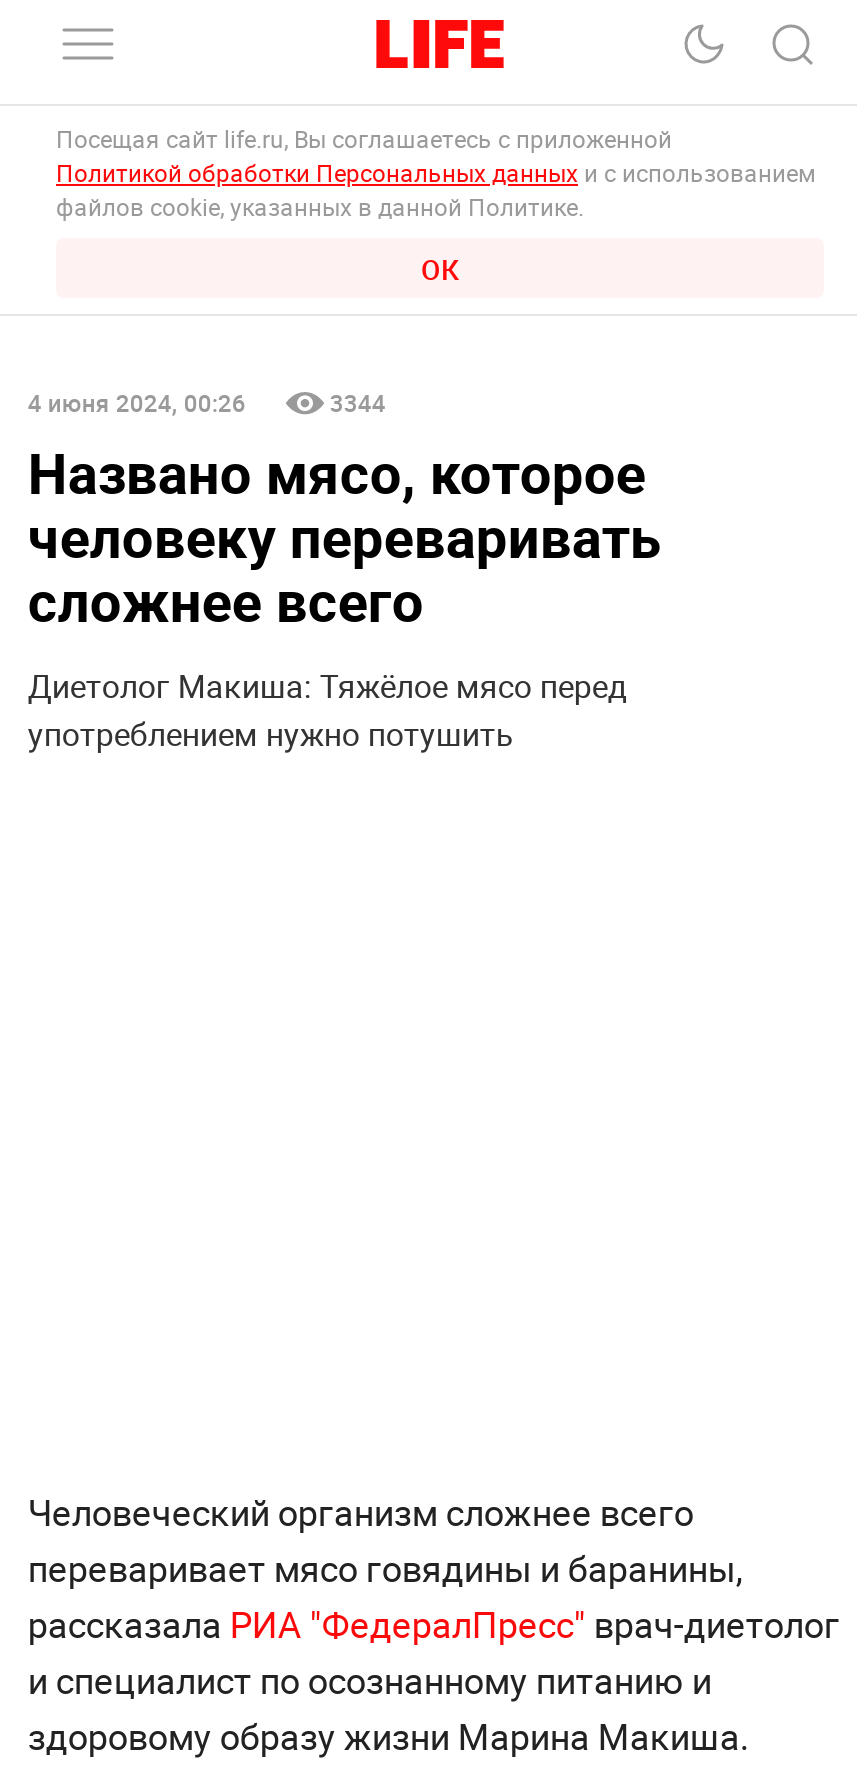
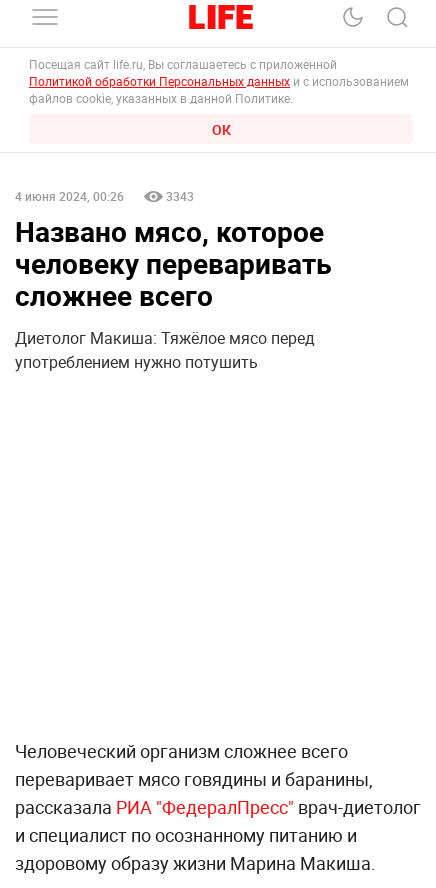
[330,386,386,418] 3344 -> [166,188,194,204] 3343

